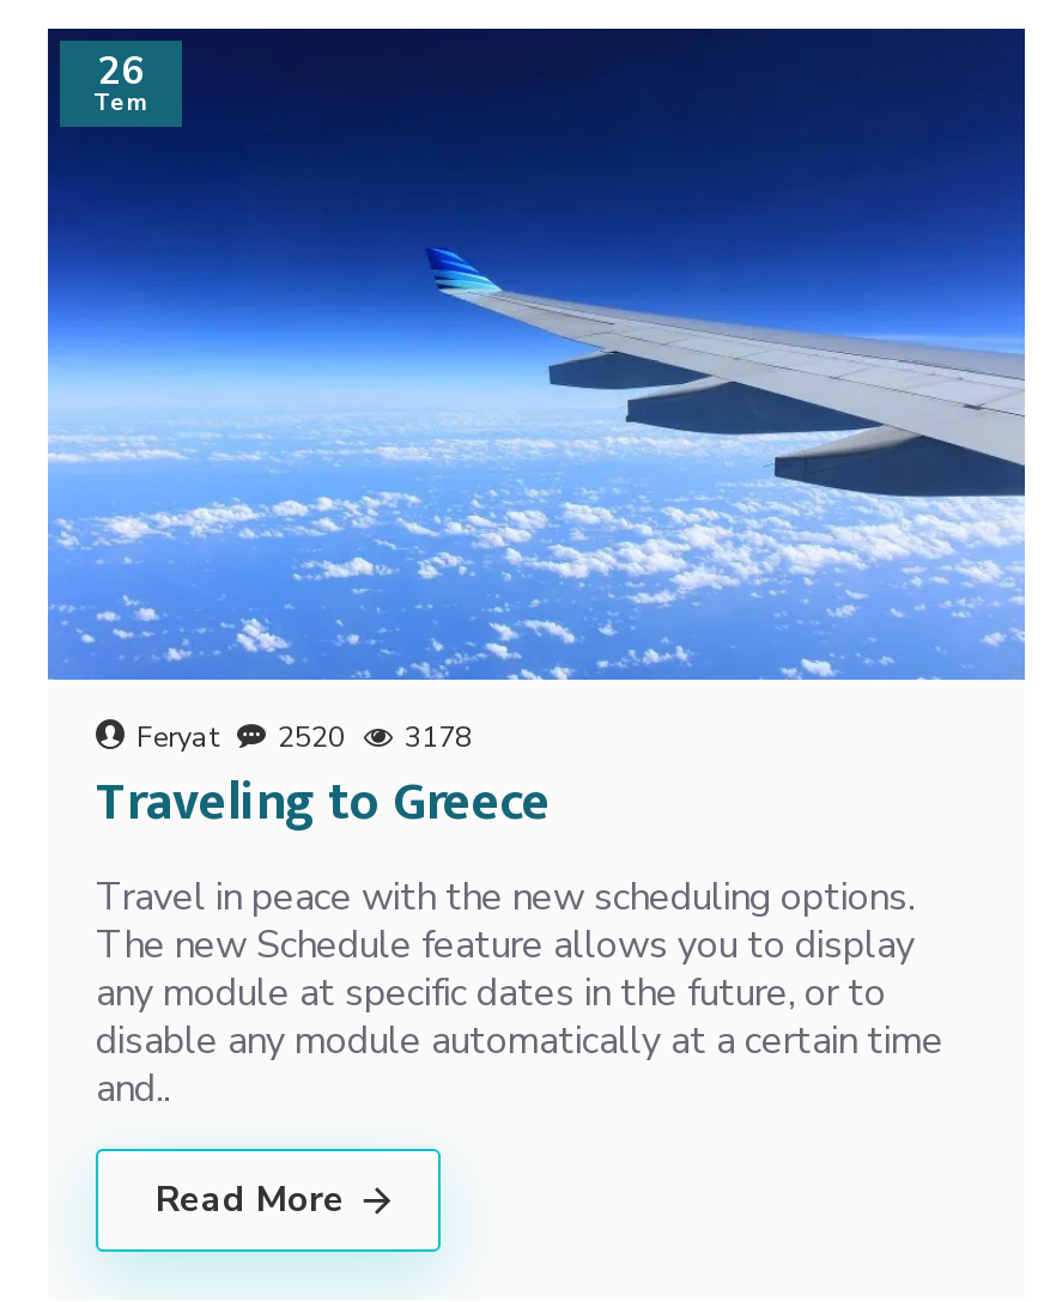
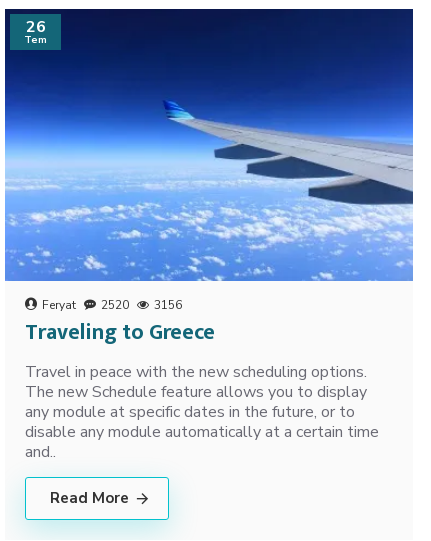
[136,718,472,756] Feryat 2520 3178 -> [42,297,182,313] Feryat 2520 3156

